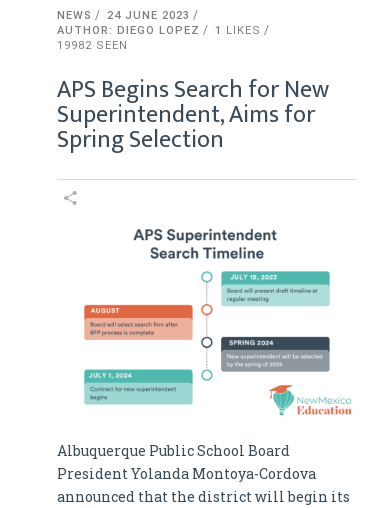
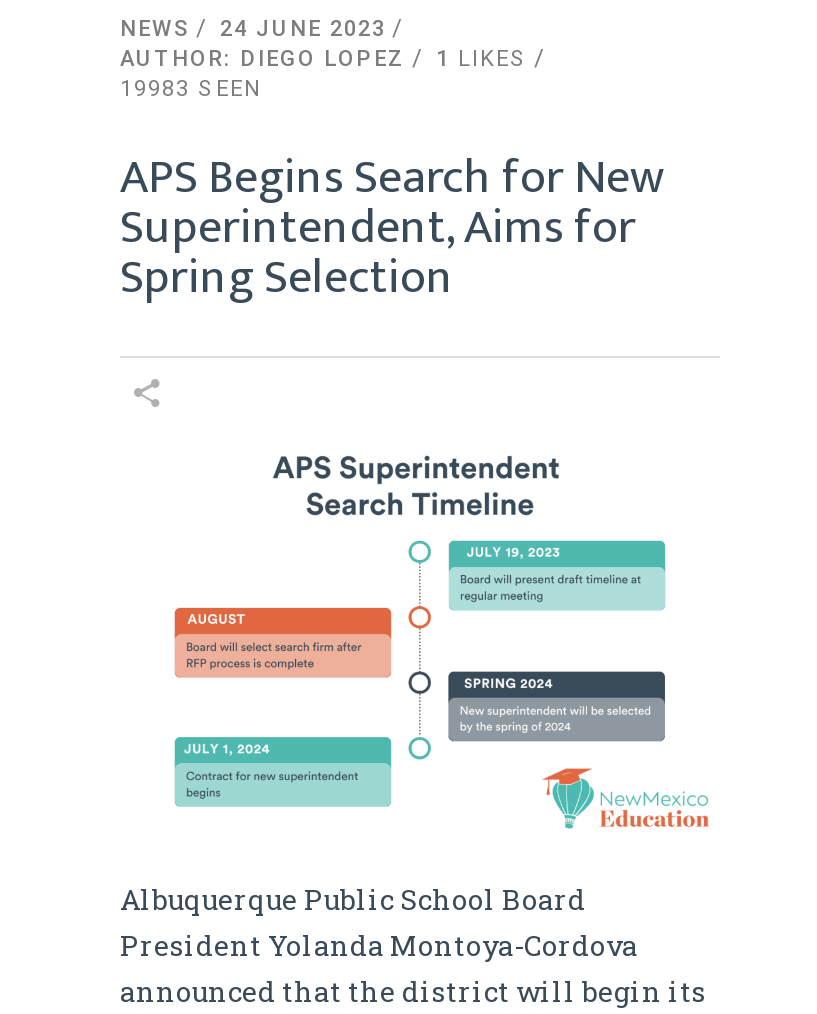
[57,39,128,52] 19982 SEEN -> [120,76,262,102] 19983 SEEN

